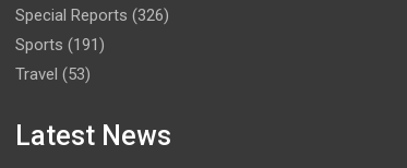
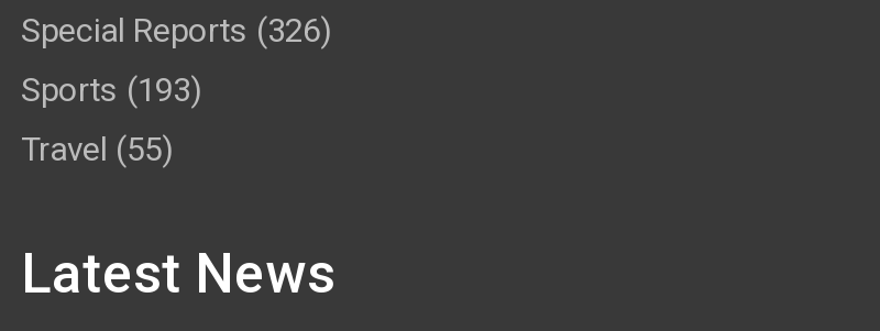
[15,35,105,55] Sports (191) -> [21,70,201,110] Sports (193)
[15,65,91,84] Travel (53) -> [21,130,173,169] Travel (55)

